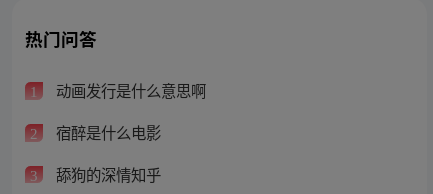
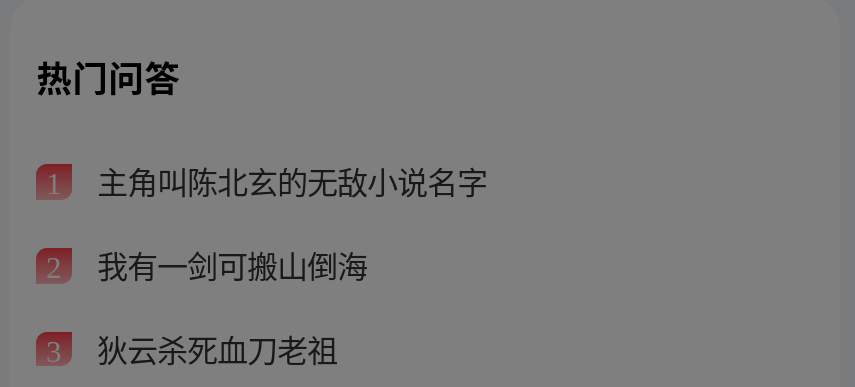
[52,79,206,101] 动画发行是什么意思啊 -> [89,159,487,203] 主角叫陈北玄的无敌小说名字
[52,121,161,143] 宿醉是什么电影 -> [89,242,367,286] 我有一剑可搬山倒海
[52,163,161,185] 舔狗的深情知乎 -> [89,325,337,369] 狄云杀死血刀老祖

